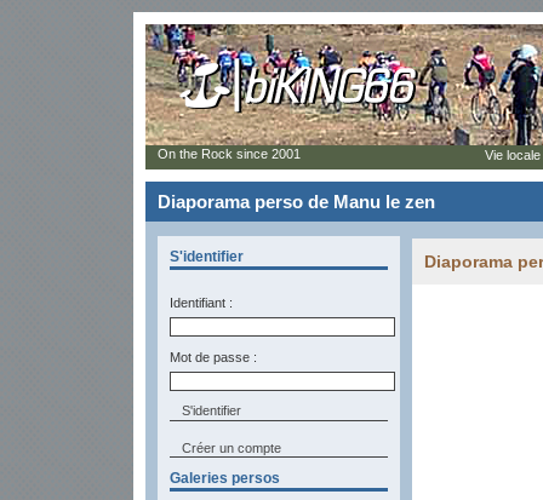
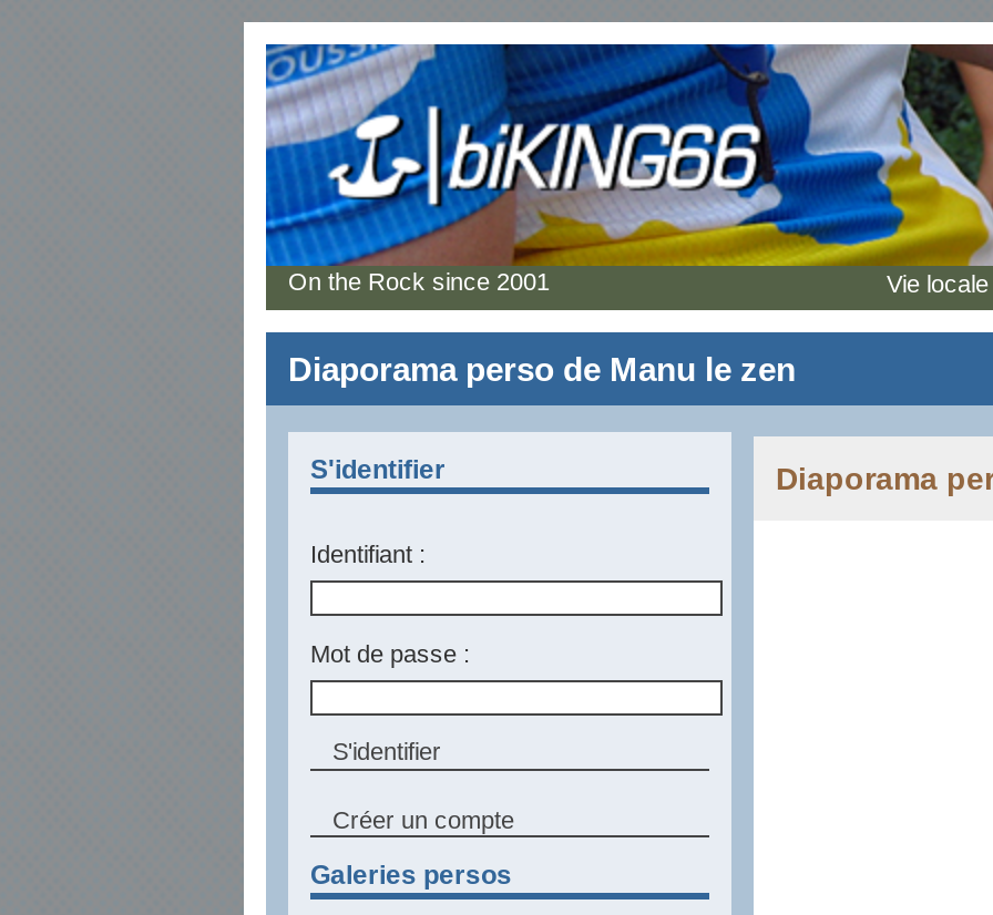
[144,23,539,146] [image] -> [264,42,986,268] [image]

